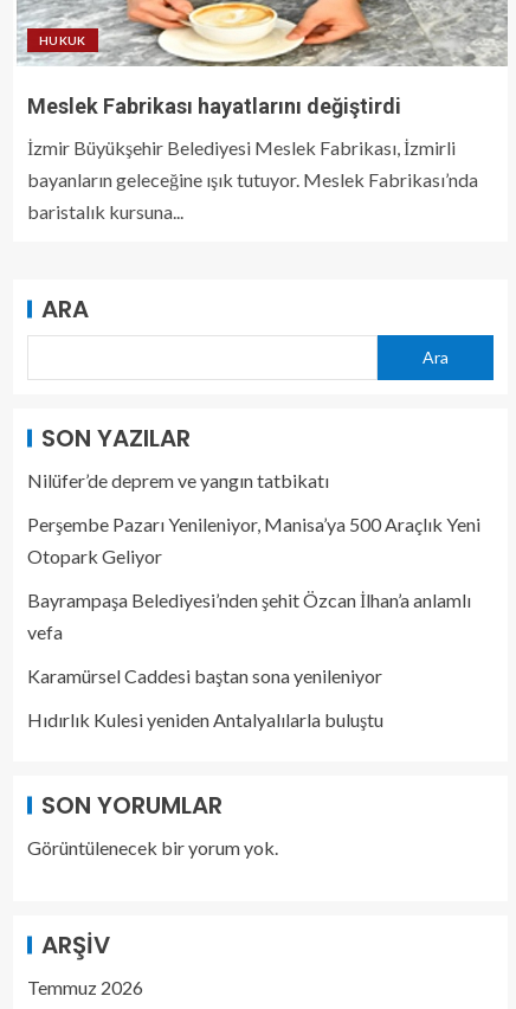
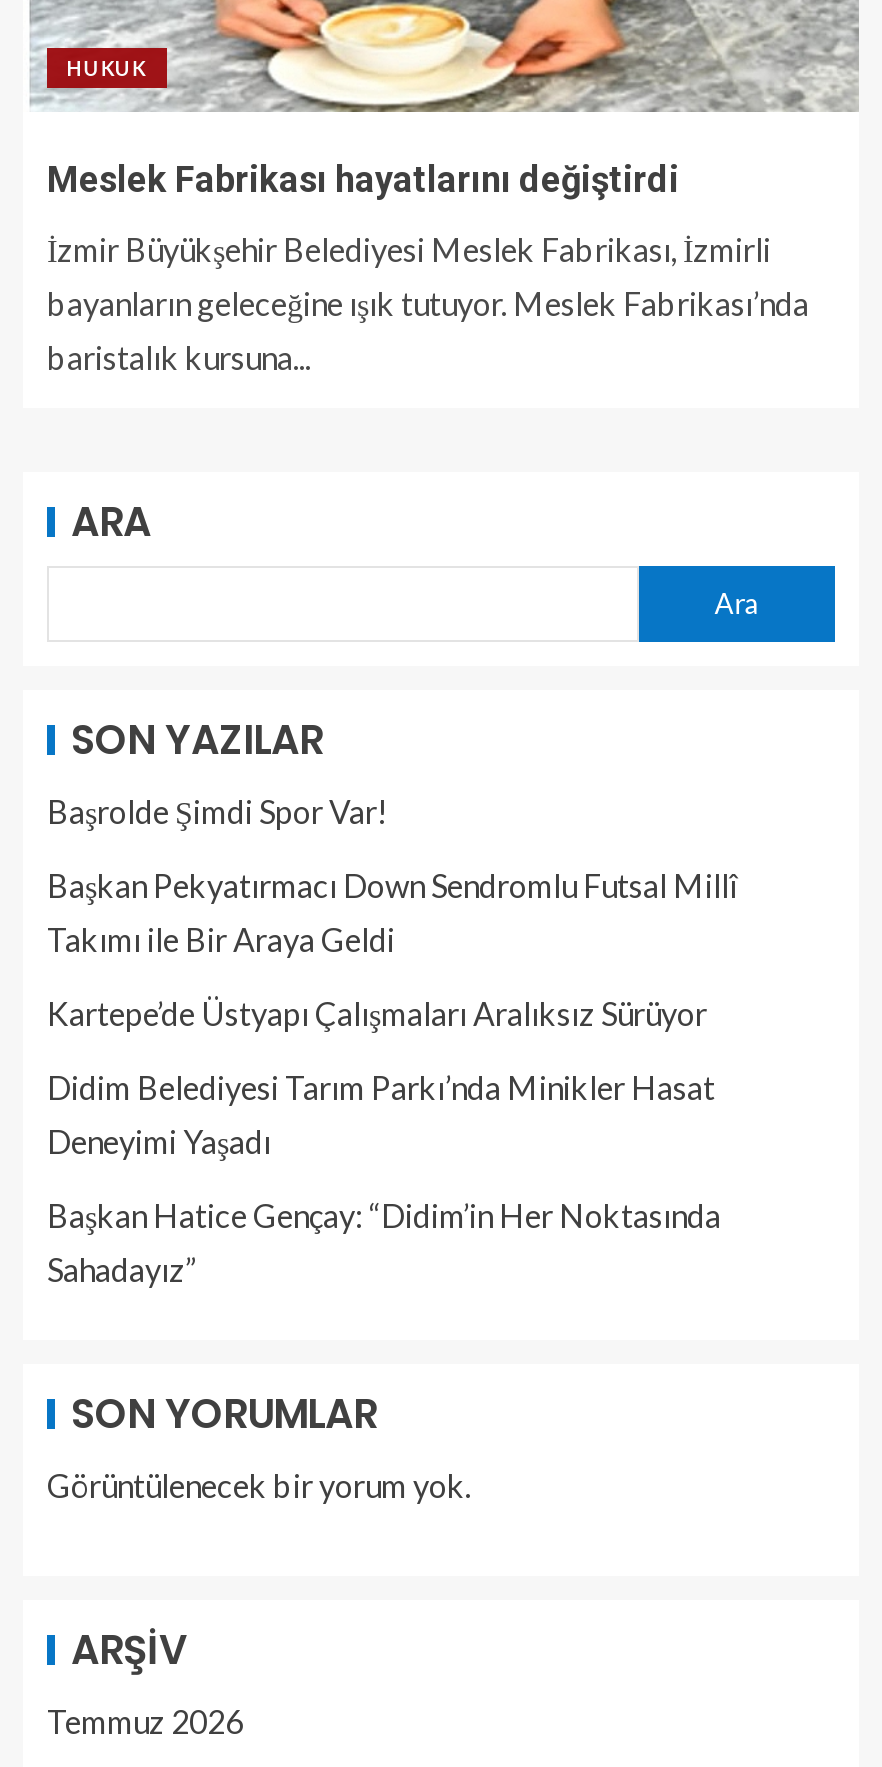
[27,469,329,491] Nilüfer’de deprem ve yangın tatbikatı -> [47,792,387,830] Başrolde Şimdi Spor Var!
[27,513,480,567] Perşembe Pazarı Yenileniyor, Manisa’ya 500 Araçlık Yeni | Otopark Geliyor -> [47,866,737,958] Başkan Pekyatırmacı Down Sendromlu Futsal Millî | Takımı ile Bir Araya Geldi
[27,589,471,643] Bayrampaşa Belediyesi’nden şehit Özcan İlhan’a anlamlı | vefa -> [47,994,707,1032] Kartepe’de Üstyapı Çalışmaları Aralıksız Sürüyor
[27,664,382,687] Karamürsel Caddesi baştan sona yenileniyor -> [47,1068,715,1160] Didim Belediyesi Tarım Parkı’nda Minikler Hasat | Deneyimi Yaşadı
[27,708,383,731] Hıdırlık Kulesi yeniden Antalyalılarla buluştu -> [47,1196,721,1288] Başkan Hatice Gençay: “Didim’in Her Noktasında | Sahadayız”

